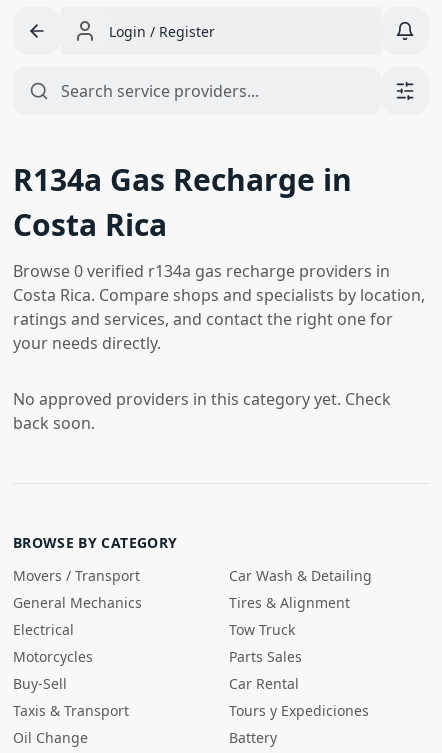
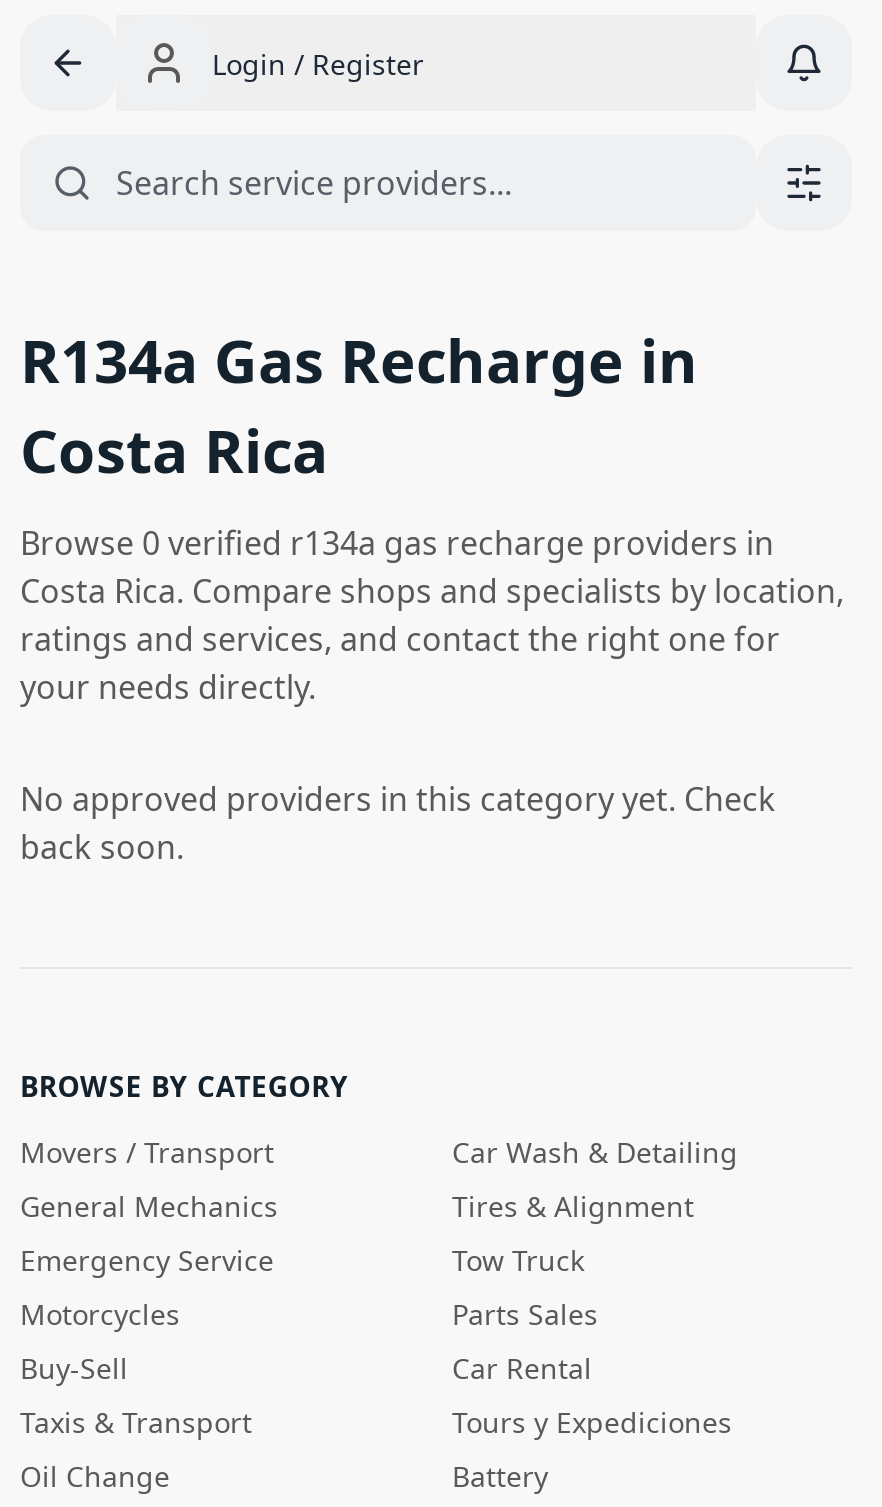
[13,620,74,639] Electrical -> [20,1241,274,1279] Emergency Service

